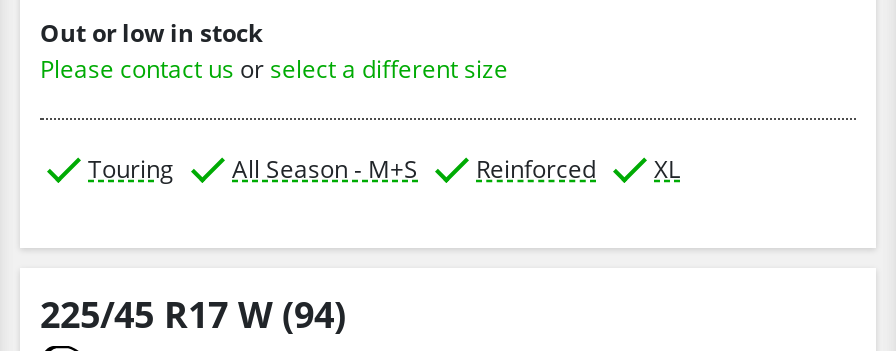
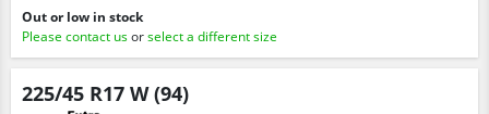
[88,152,680,186] Touring | All Season - M+S | Reinforced | XL -> none

